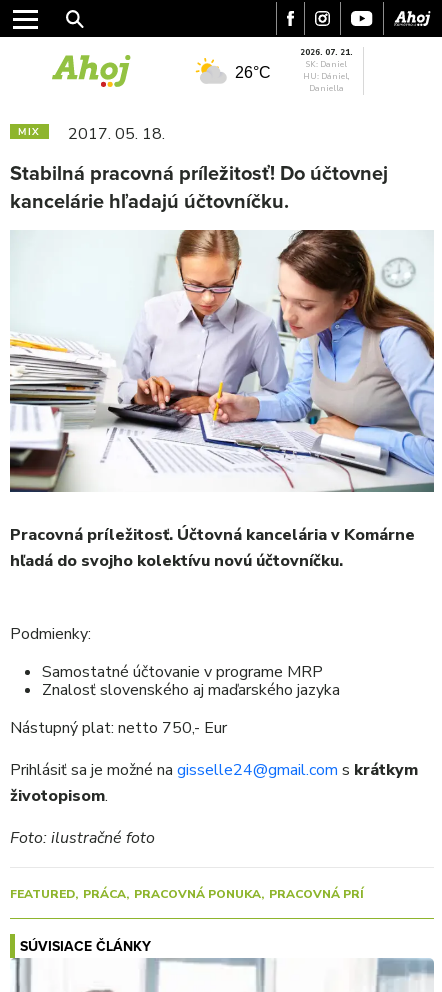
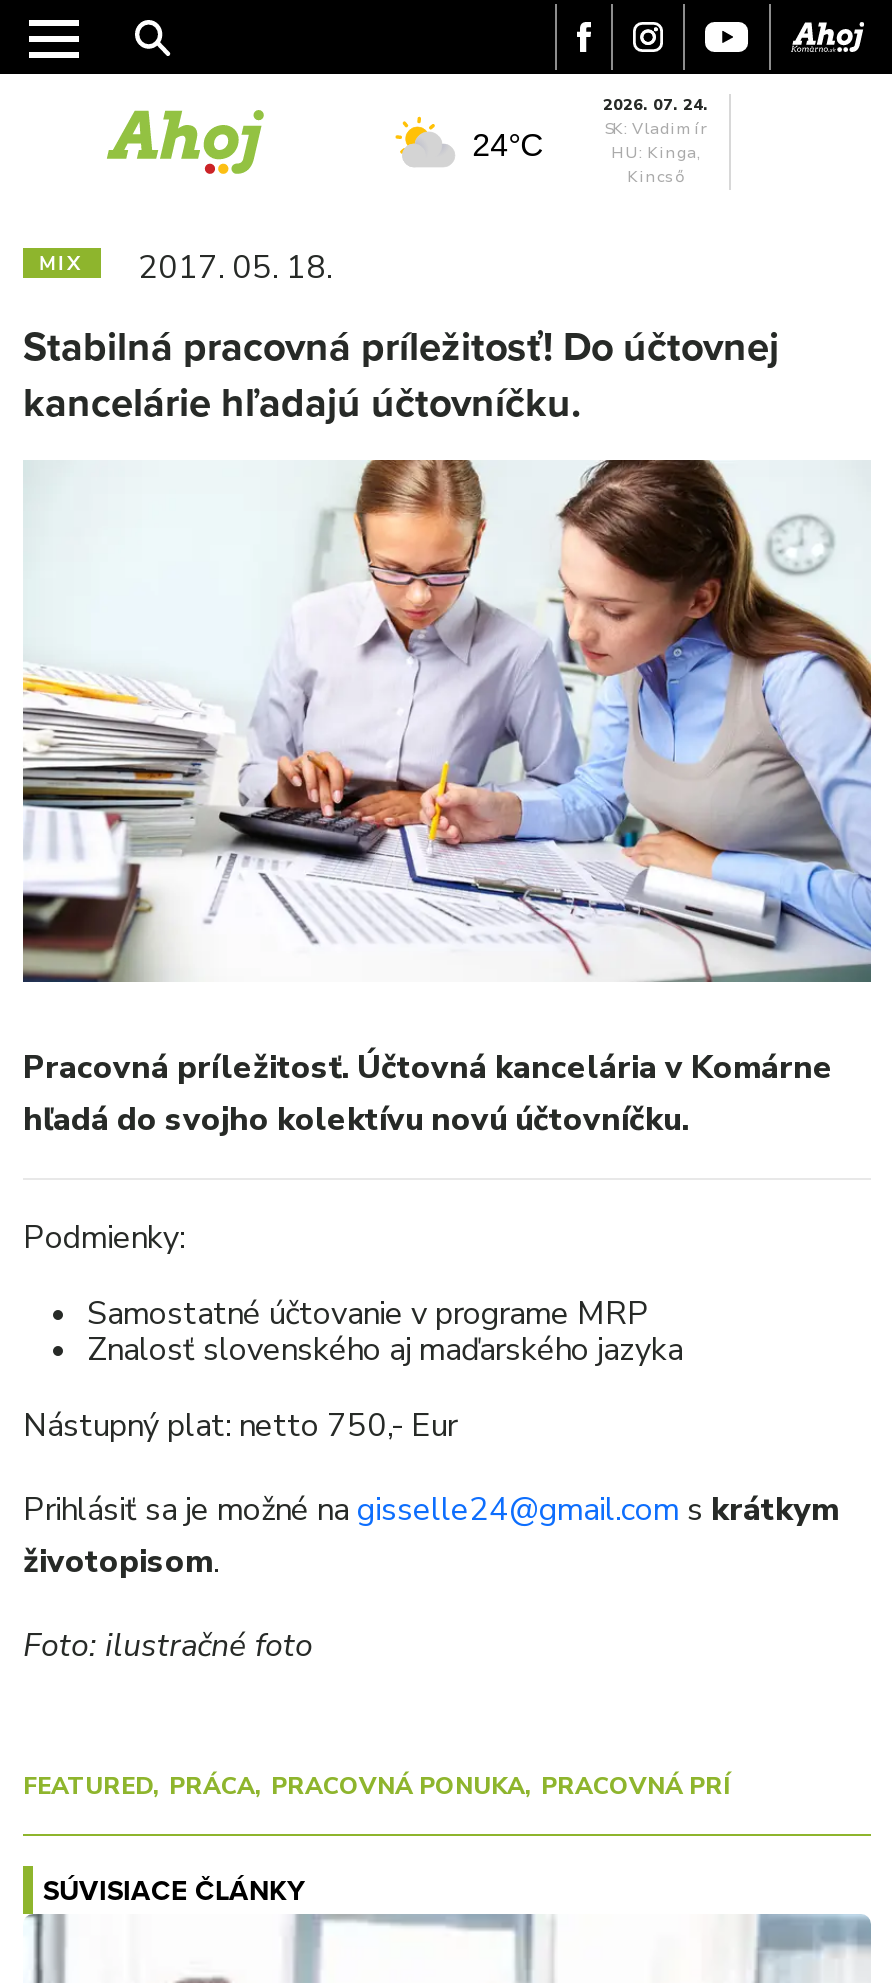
[300,47,353,94] 2026. 07. 21. | SK: Daniel | HU: Dániel, | Daniella -> [603,94,709,188] 2026. 07. 24. | SK: Vladimír | HU: Kinga, | Kincső
[235,64,271,81] 26°C -> [472,128,544,162] 24°C

